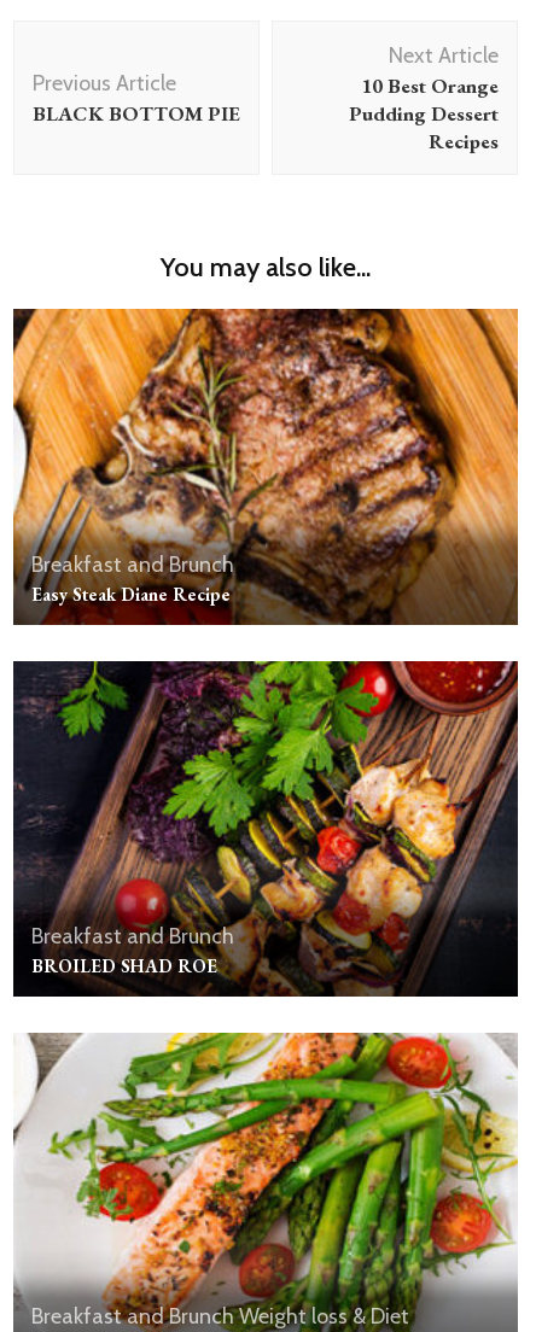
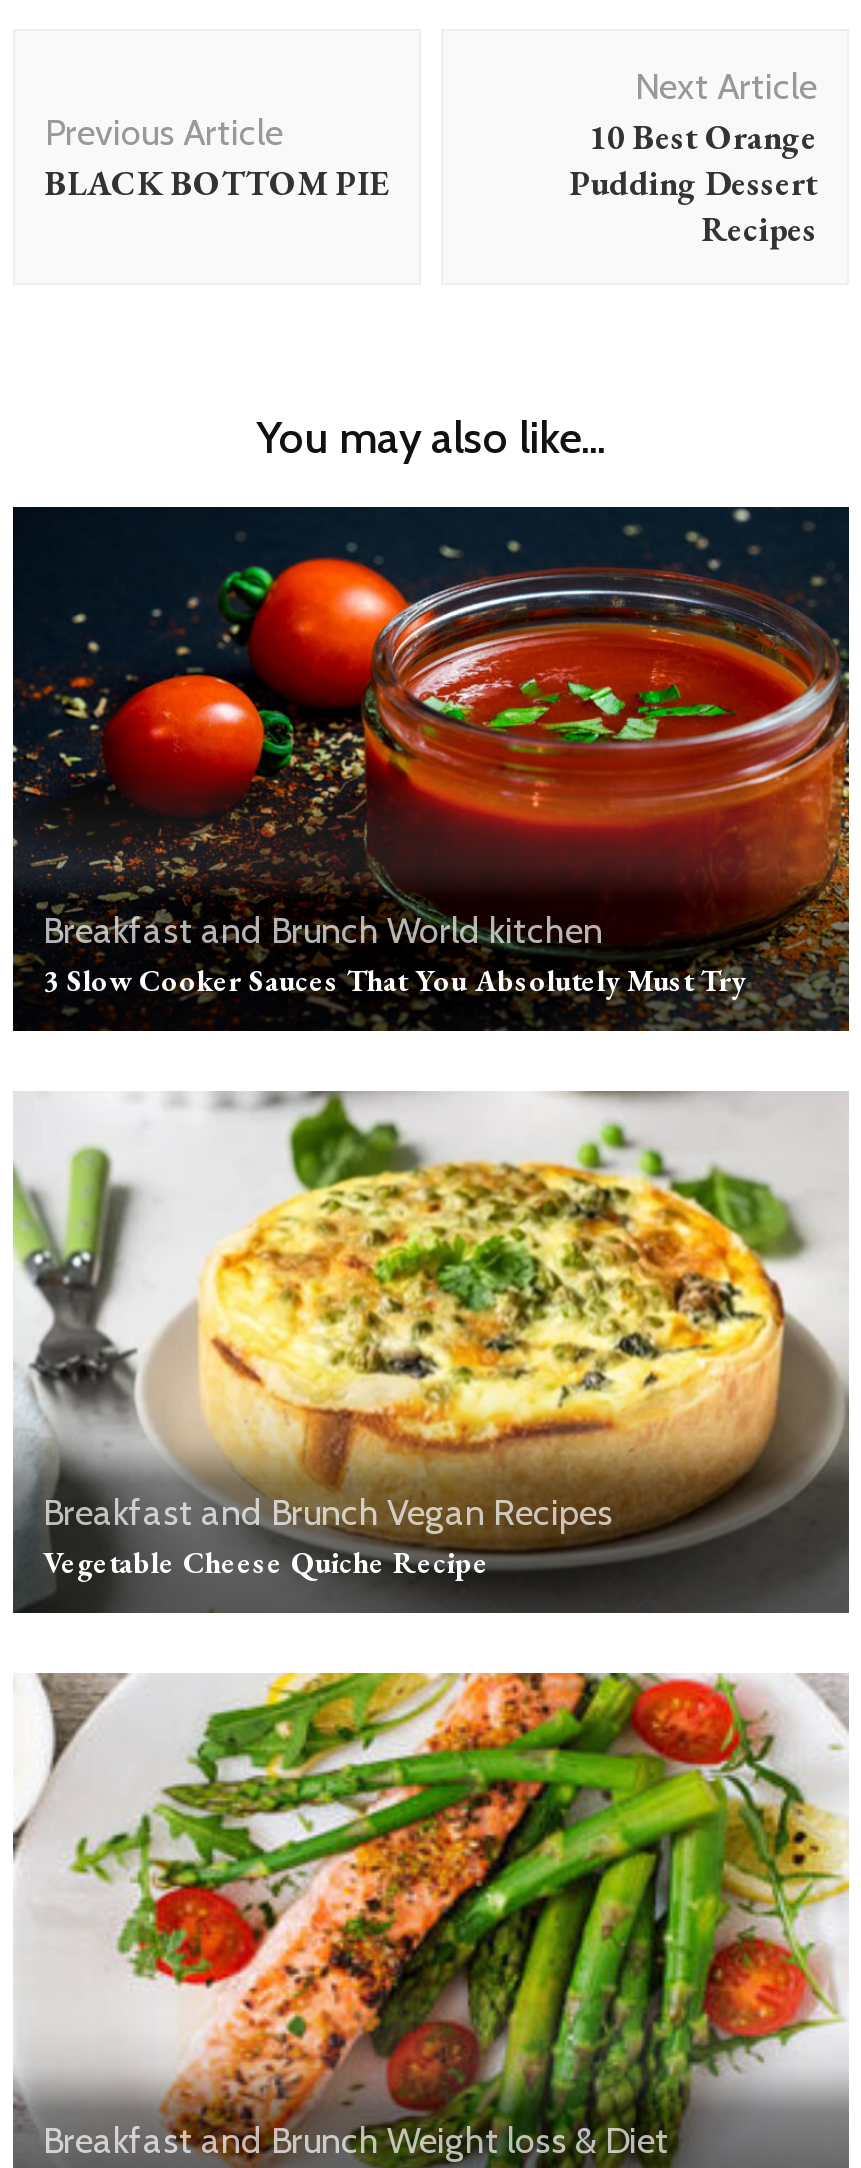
[12,308,519,625] [image] | Breakfast and Brunch | Easy Steak Diane Recipe -> [11,505,851,1031] [image] | Breakfast and Brunch World kitchen | 3 Slow Cooker Sauces That You Absolutely Must Try
[12,660,519,998] [image] | Breakfast and Brunch | BROILED SHAD ROE -> [11,1089,849,1613] [image] | Breakfast and Brunch Vegan Recipes | Vegetable Cheese Quiche Recipe

